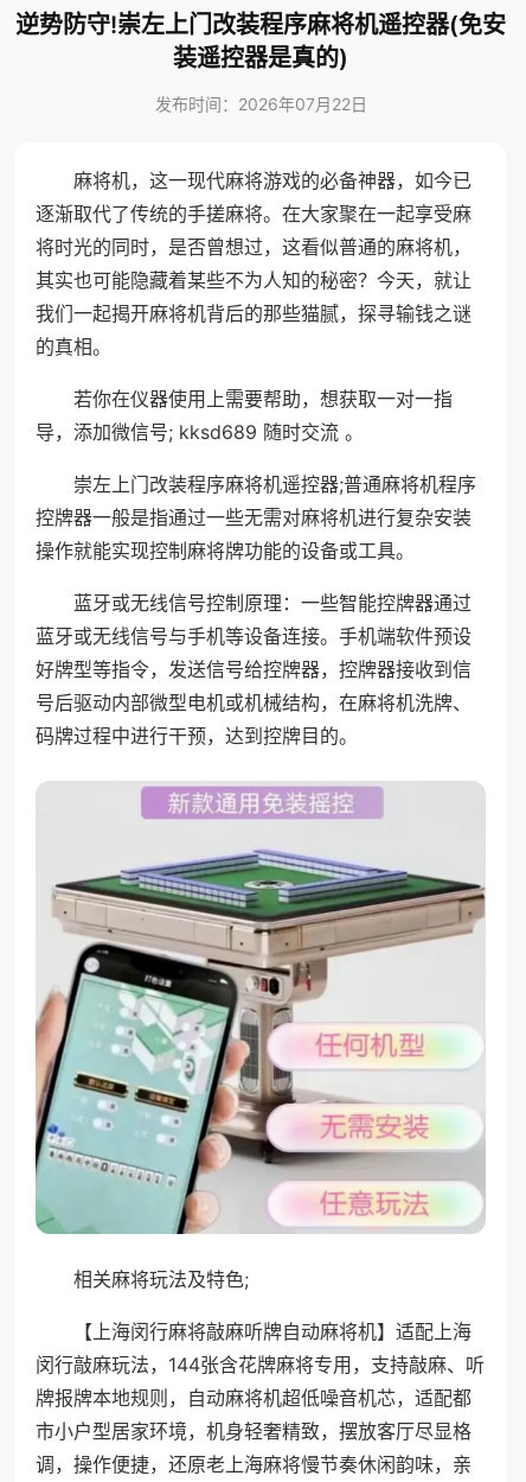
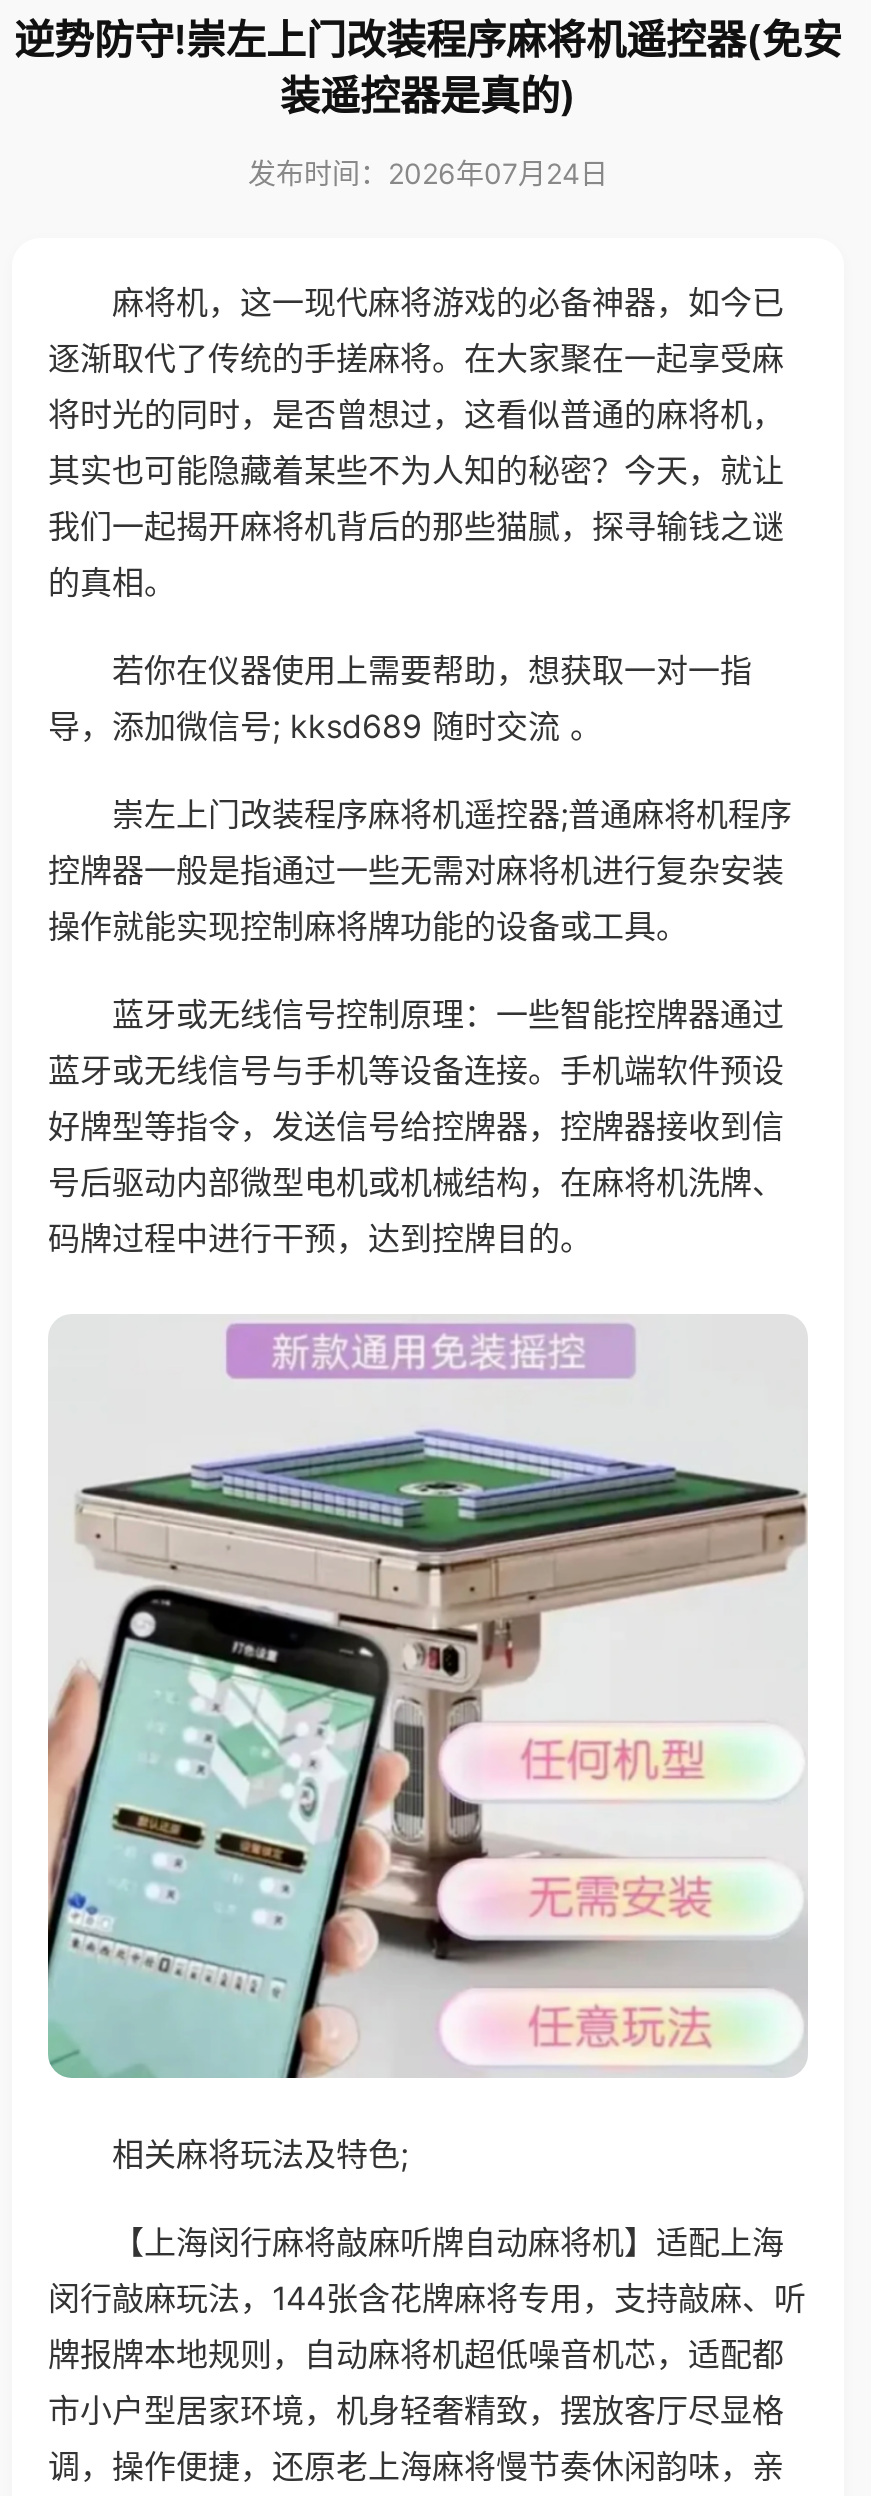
[155,94,367,114] 发布时间：2026年07月22日 -> [248,156,608,190] 发布时间：2026年07月24日

